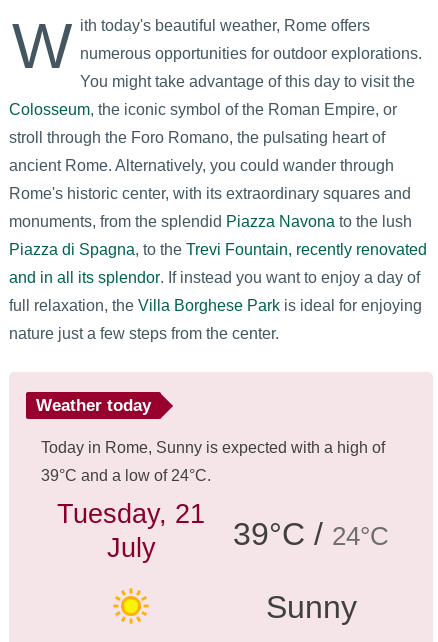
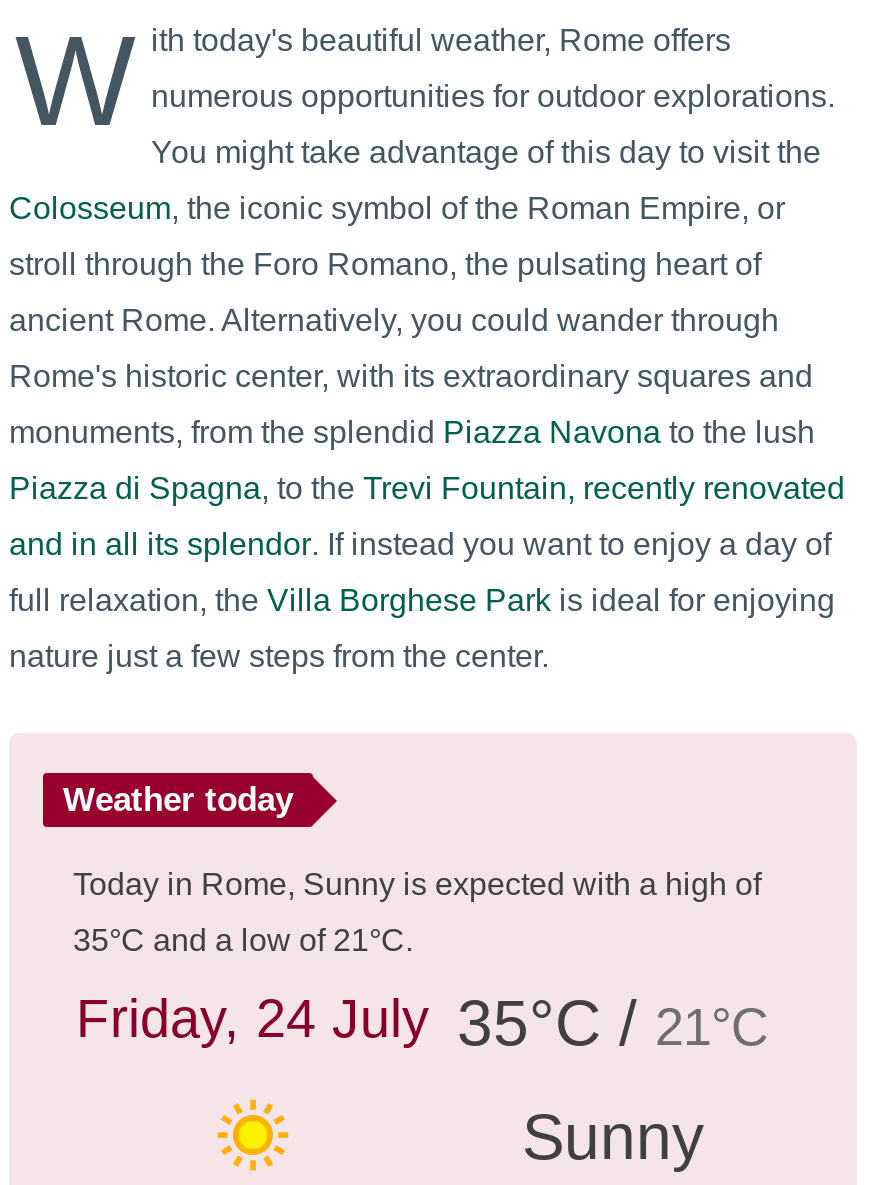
[41,467,389,563] 39°C and a low of 24°C. | Tuesday, 21 | July | 39°C / 24°C -> [73,923,769,1059] 35°C and a low of 21°C. | Friday, 24 July 35°C / 21°C

